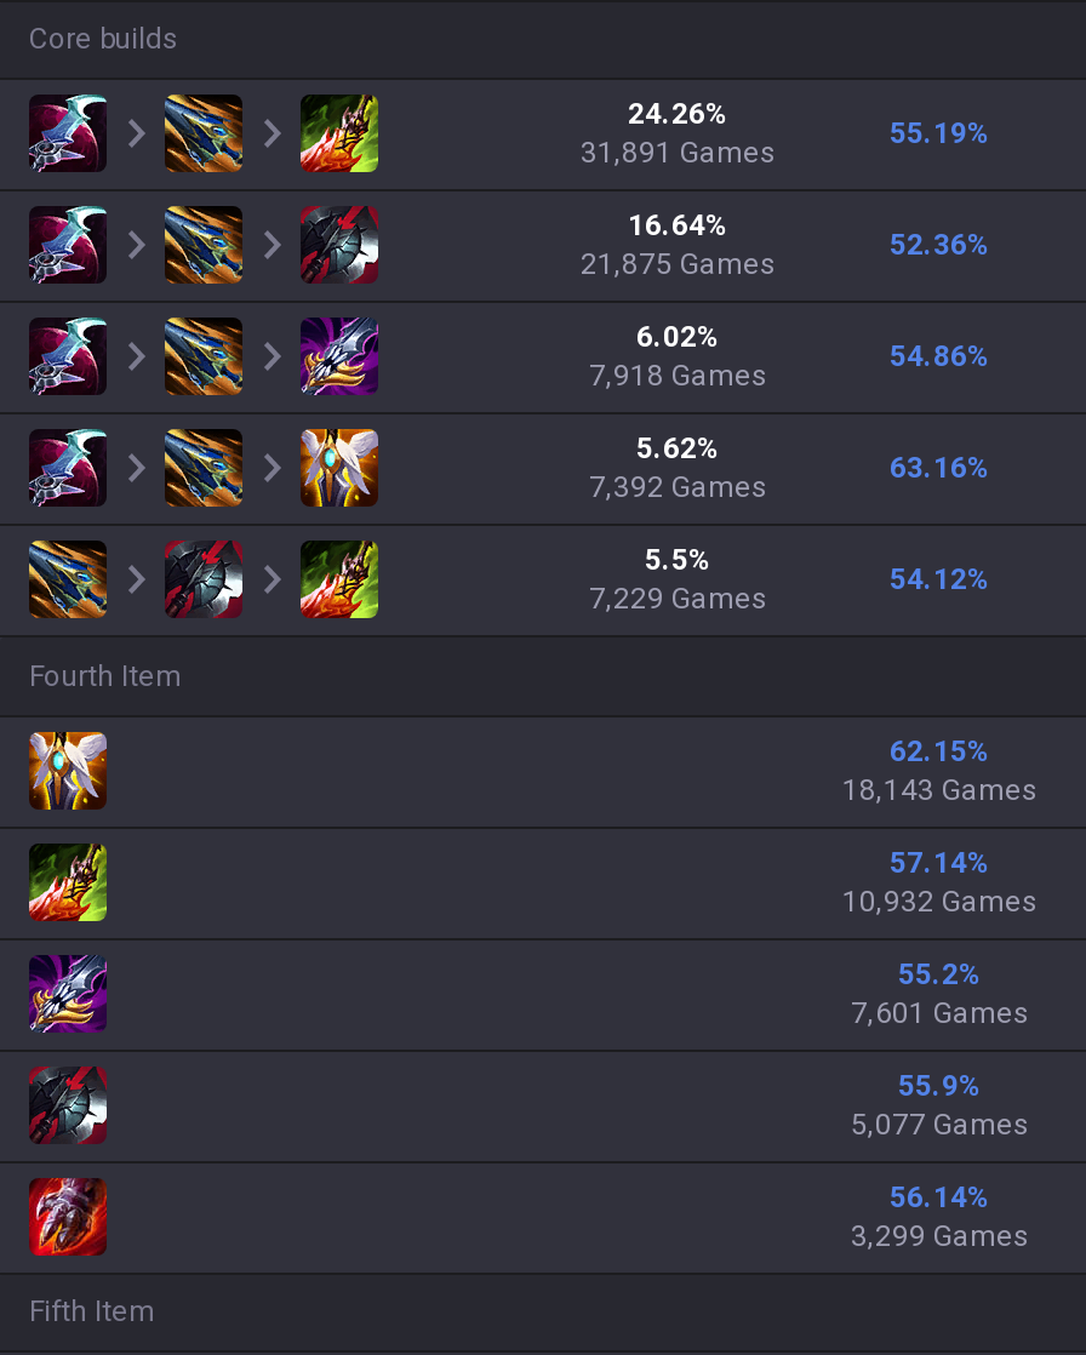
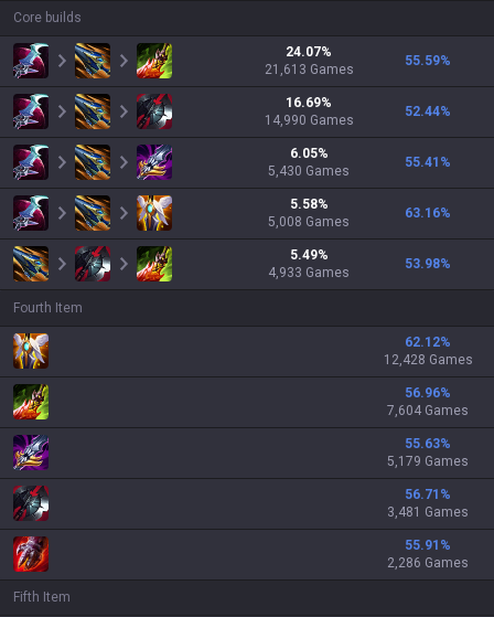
[628,97,730,131] 24.26% -> [286,44,332,60] 24.07%
[890,116,991,150] 55.19% -> [405,53,451,68] 55.59%
[581,136,777,170] 31,891 Games -> [264,62,353,77] 21,613 Games
[628,208,730,242] 16.64% -> [286,95,332,110] 16.69%
[890,228,991,262] 52.36% -> [405,104,451,119] 52.44%
[581,247,777,281] 21,875 Games -> [264,113,353,128] 14,990 Games
[636,320,721,354] 6.02% -> [289,146,328,161] 6.05%
[890,339,991,373] 54.86% -> [405,155,451,170] 55.41%
[589,359,768,393] 7,918 Games -> [268,163,350,179] 5,430 Games
[636,431,721,465] 5.62% -> [289,196,328,212] 5.58%
[589,470,768,504] 7,392 Games -> [268,214,350,230] 5,008 Games
[645,543,713,577] 5.5% -> [289,247,328,263] 5.49%
[890,562,991,596] 54.12% -> [405,256,451,272] 53.98%
[589,582,768,616] 7,229 Games -> [268,265,350,280] 4,933 Games
[890,734,991,768] 62.15% -> [405,334,451,350] 62.12%
[842,773,1039,807] 18,143 Games -> [383,352,472,368] 12,428 Games
[890,846,991,880] 57.14% -> [405,385,451,401] 56.96%
[842,885,1039,919] 10,932 Games -> [387,403,469,418] 7,604 Games
[898,957,983,991] 55.2% -> [405,436,451,451] 55.63%
[851,996,1030,1030] 7,601 Games -> [387,454,469,469] 5,179 Games
[898,1069,983,1103] 55.9% -> [405,487,451,502] 56.71%
[851,1108,1030,1142] 5,077 Games -> [387,504,469,520] 3,481 Games
[890,1180,991,1214] 56.14% -> [405,538,451,553] 55.91%
[851,1219,1030,1253] 3,299 Games -> [387,555,469,571] 2,286 Games

